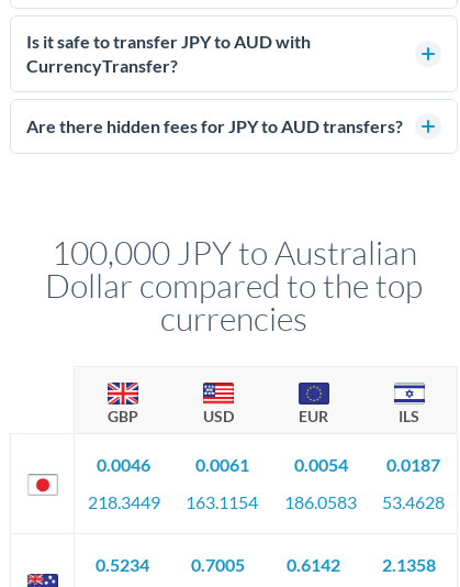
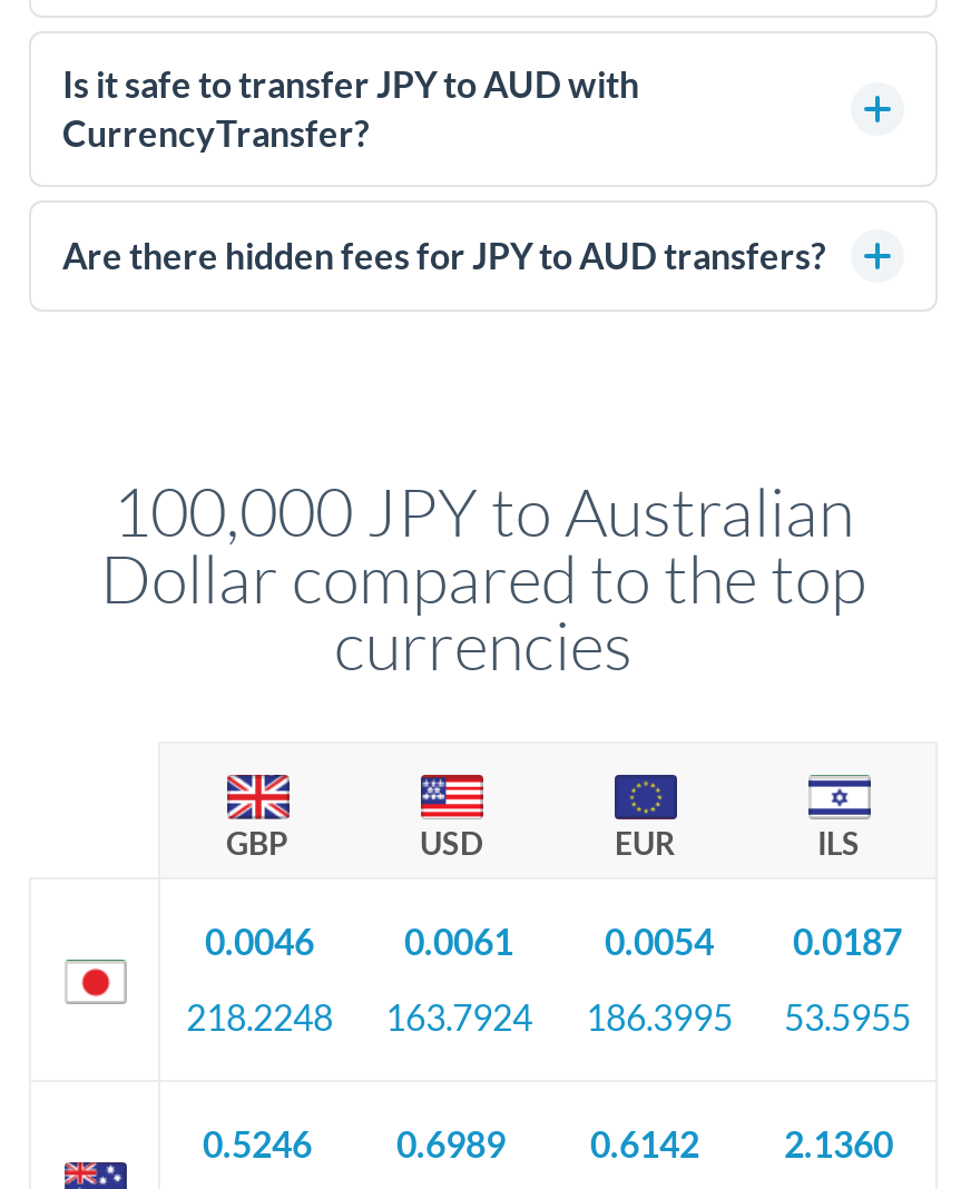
[87,491,160,512] 218.3449 -> [186,995,333,1038] 218.2248
[186,491,258,512] 163.1154 -> [385,995,532,1038] 163.7924
[284,491,357,512] 186.0583 -> [586,995,733,1038] 186.3995
[382,491,445,512] 53.4628 -> [784,995,911,1038] 53.5955
[96,554,149,575] 0.5234 -> [203,1122,312,1165] 0.5246
[191,554,245,575] 0.7005 -> [396,1122,506,1165] 0.6989
[382,554,436,575] 2.1358 -> [784,1122,893,1165] 2.1360

